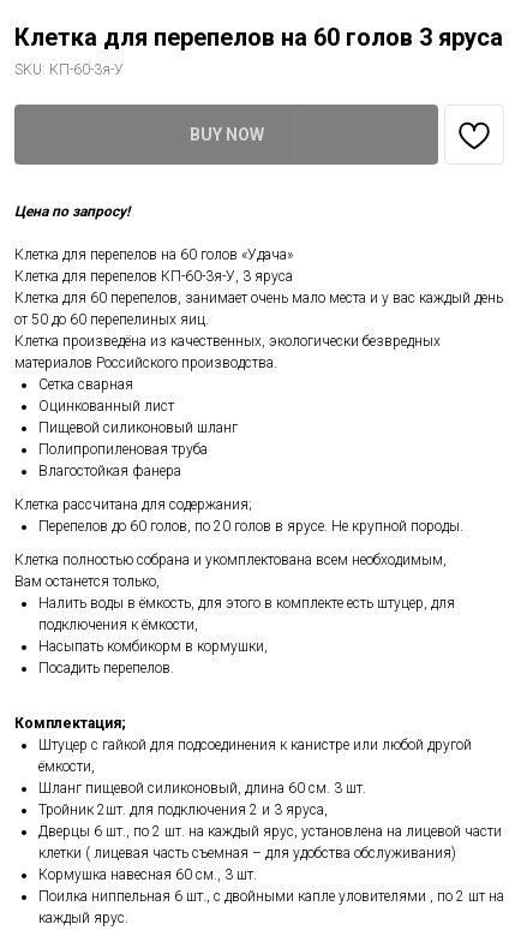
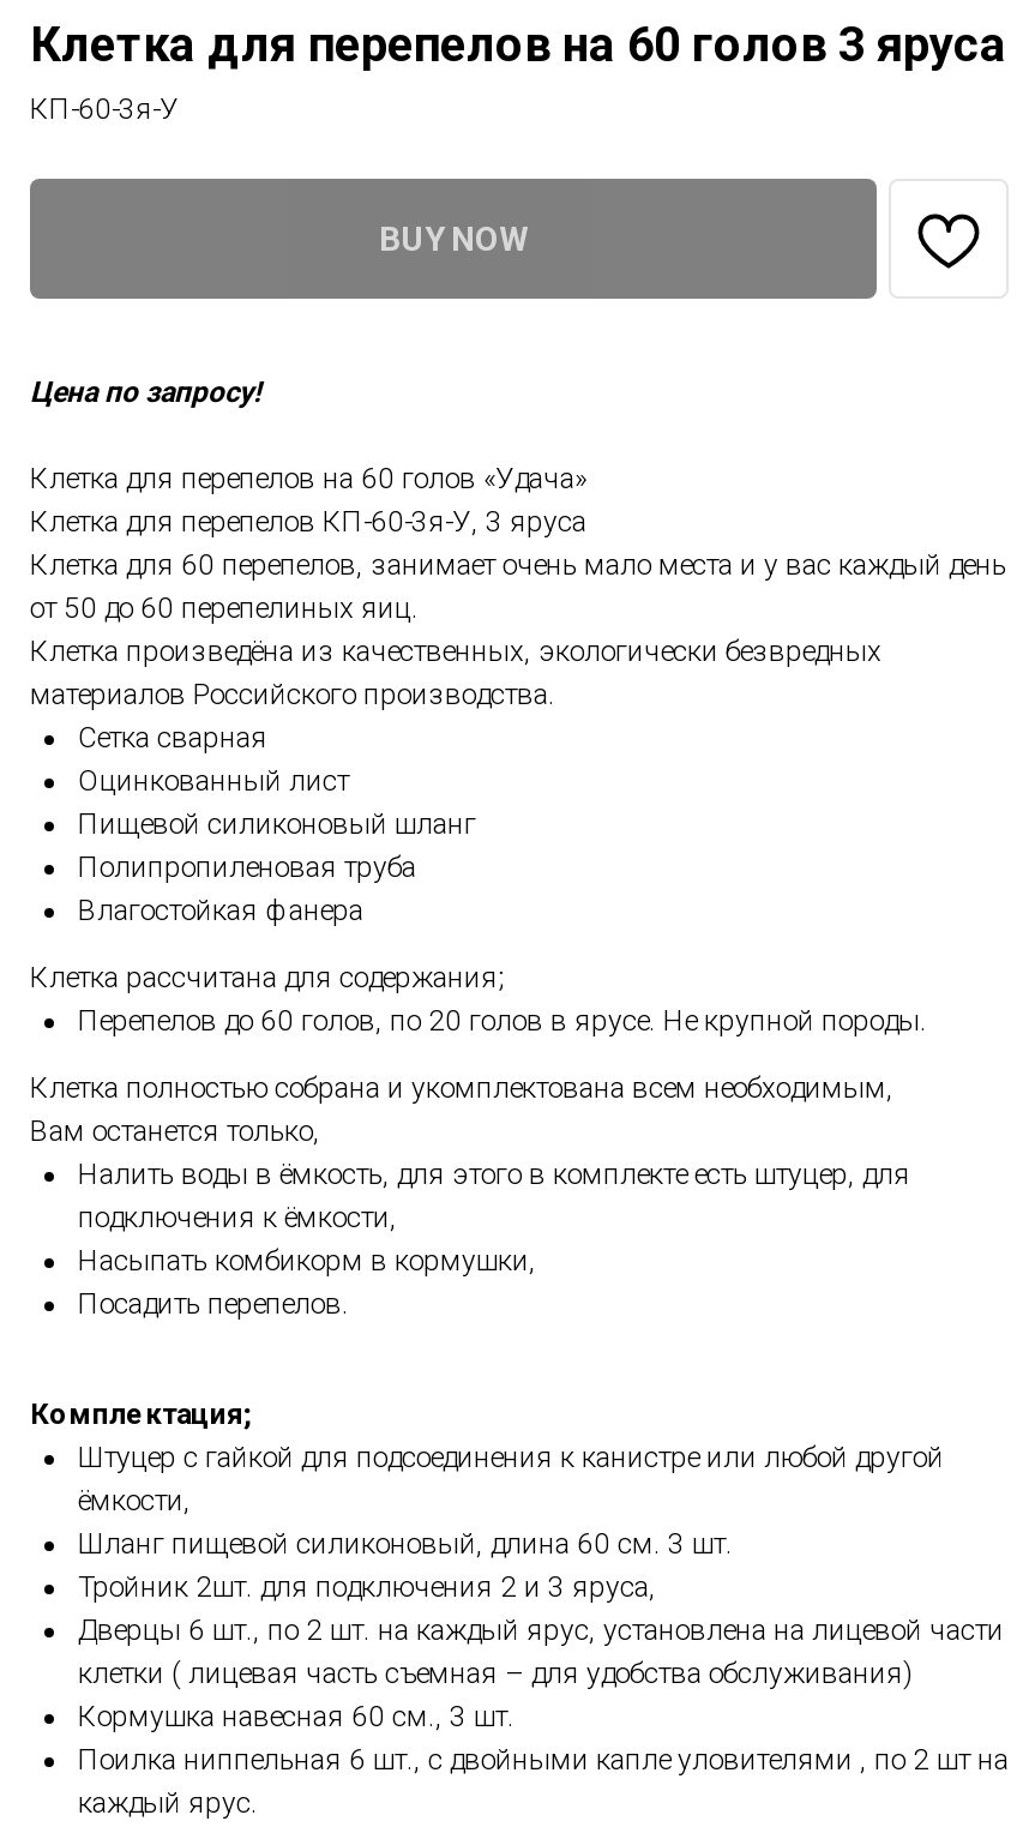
[14,61,124,78] SKU: КП-60-3я-У -> [30,92,179,126] КП-60-3я-У

